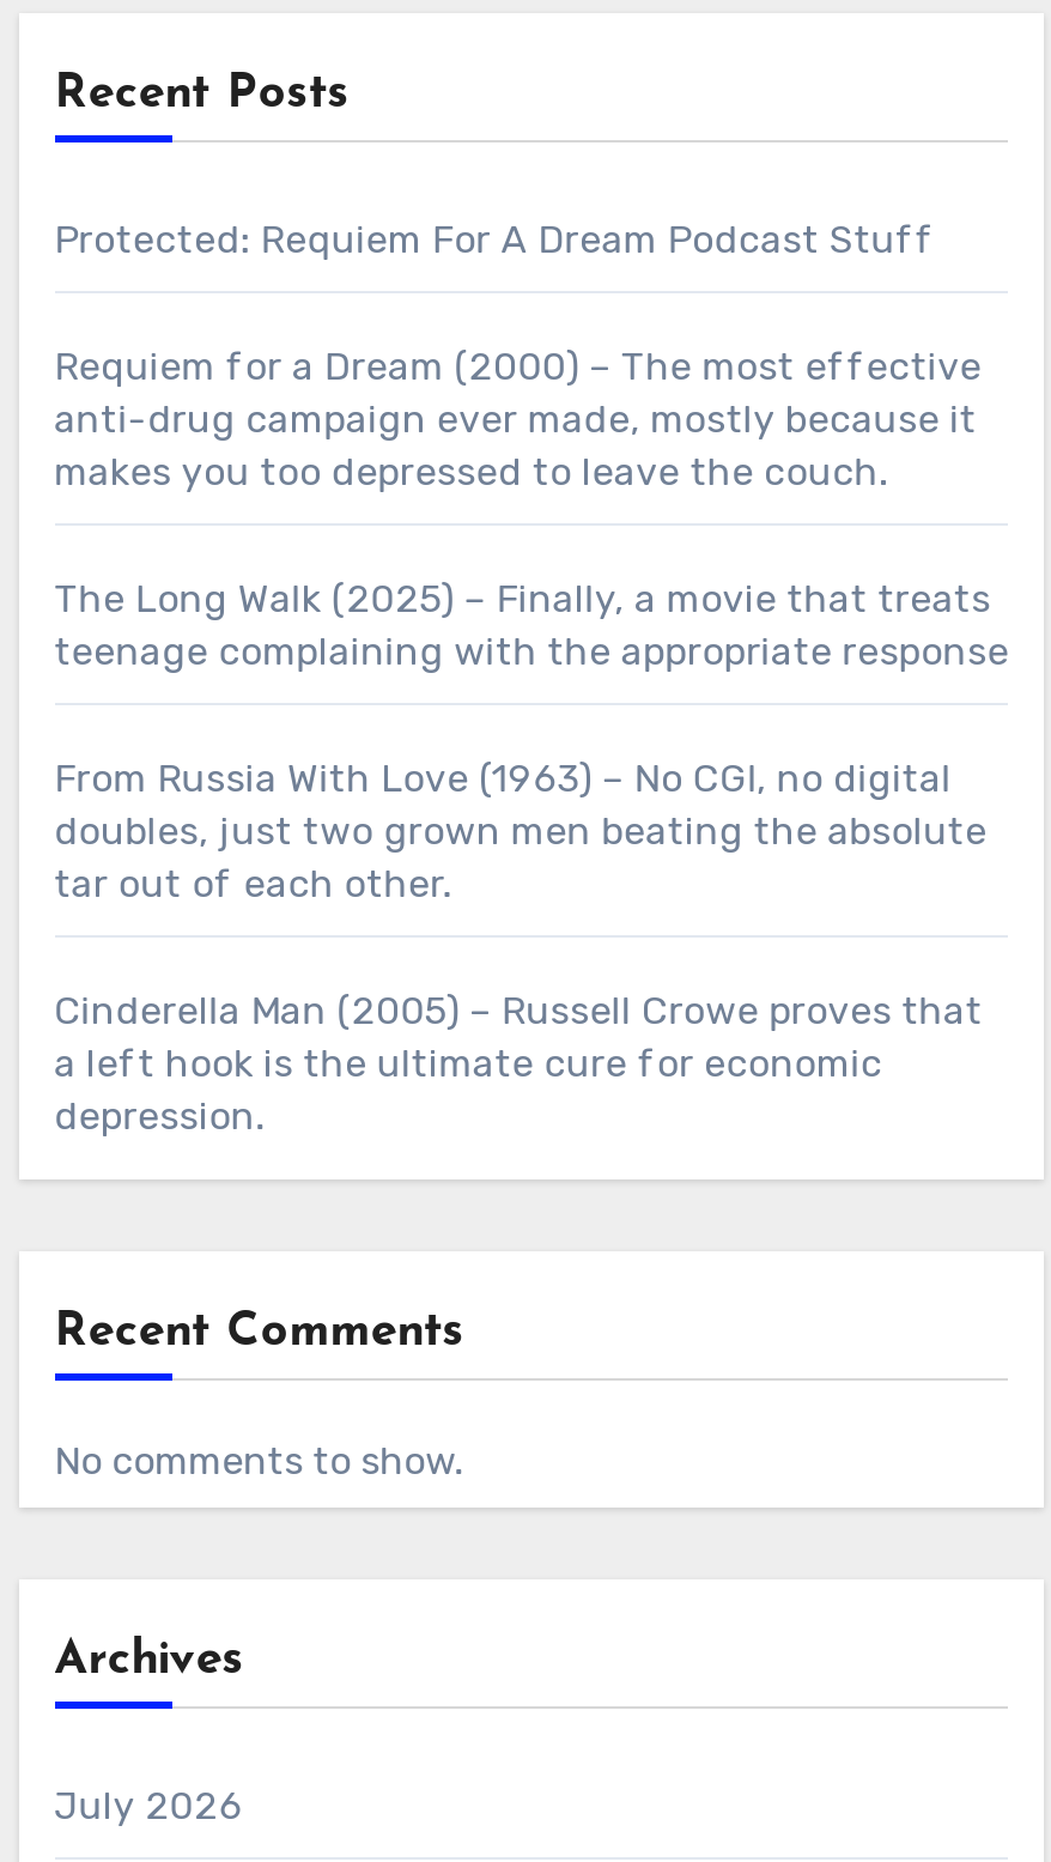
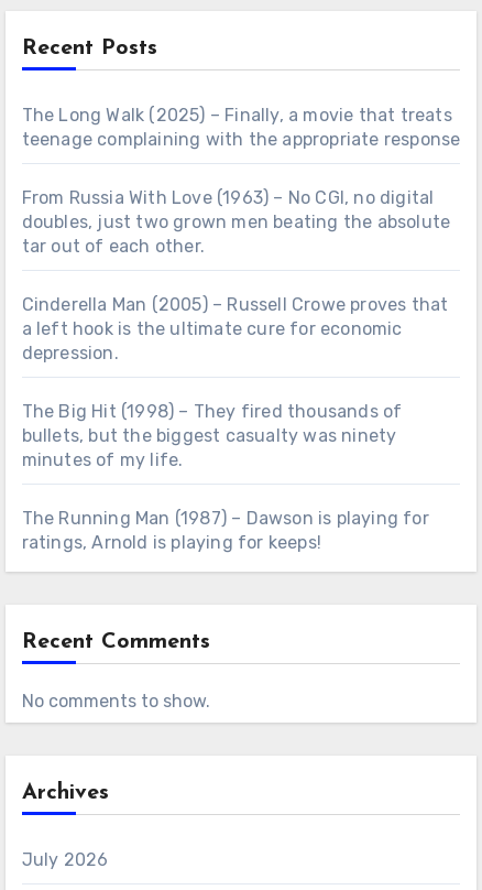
[54,216,982,494] Protected: Requiem For A Dream Podcast Stuff | Requiem for a Dream (2000) – The most effective | anti-drug campaign ever made, mostly because it | makes you too depressed to leave the couch. -> none
moved [54,575,1009,1138] -> [22,104,460,363]: The Long Walk (2025) – Finally, a movie that treats | teenage complaining with the appropriate response | From Russia With Love (1963) – No CGI, no digital | doubles, just two grown men beating the absolute | tar out of each other. | Cinderella Man (2005) – Russell Crowe proves that | a left hook is the ultimate cure for economic | depression.
none -> [22,401,429,553] The Big Hit (1998) – They fired thousands of | bullets, but the biggest casualty was ninety | minutes of my life. | The Running Man (1987) – Dawson is playing for | ratings, Arnold is playing for keeps!

